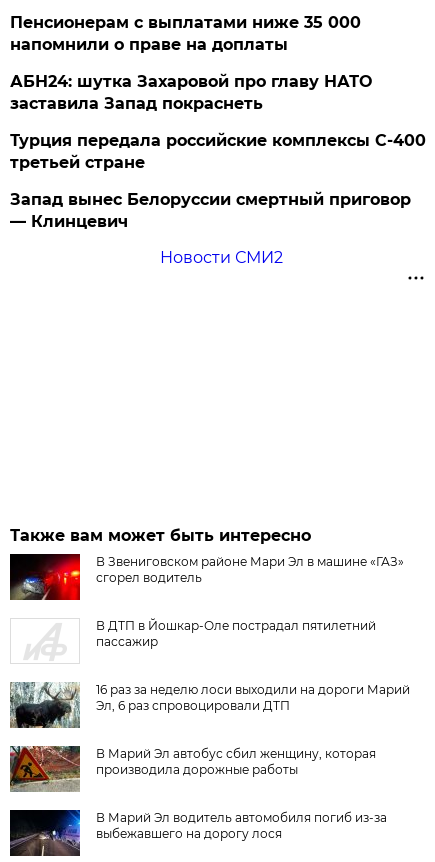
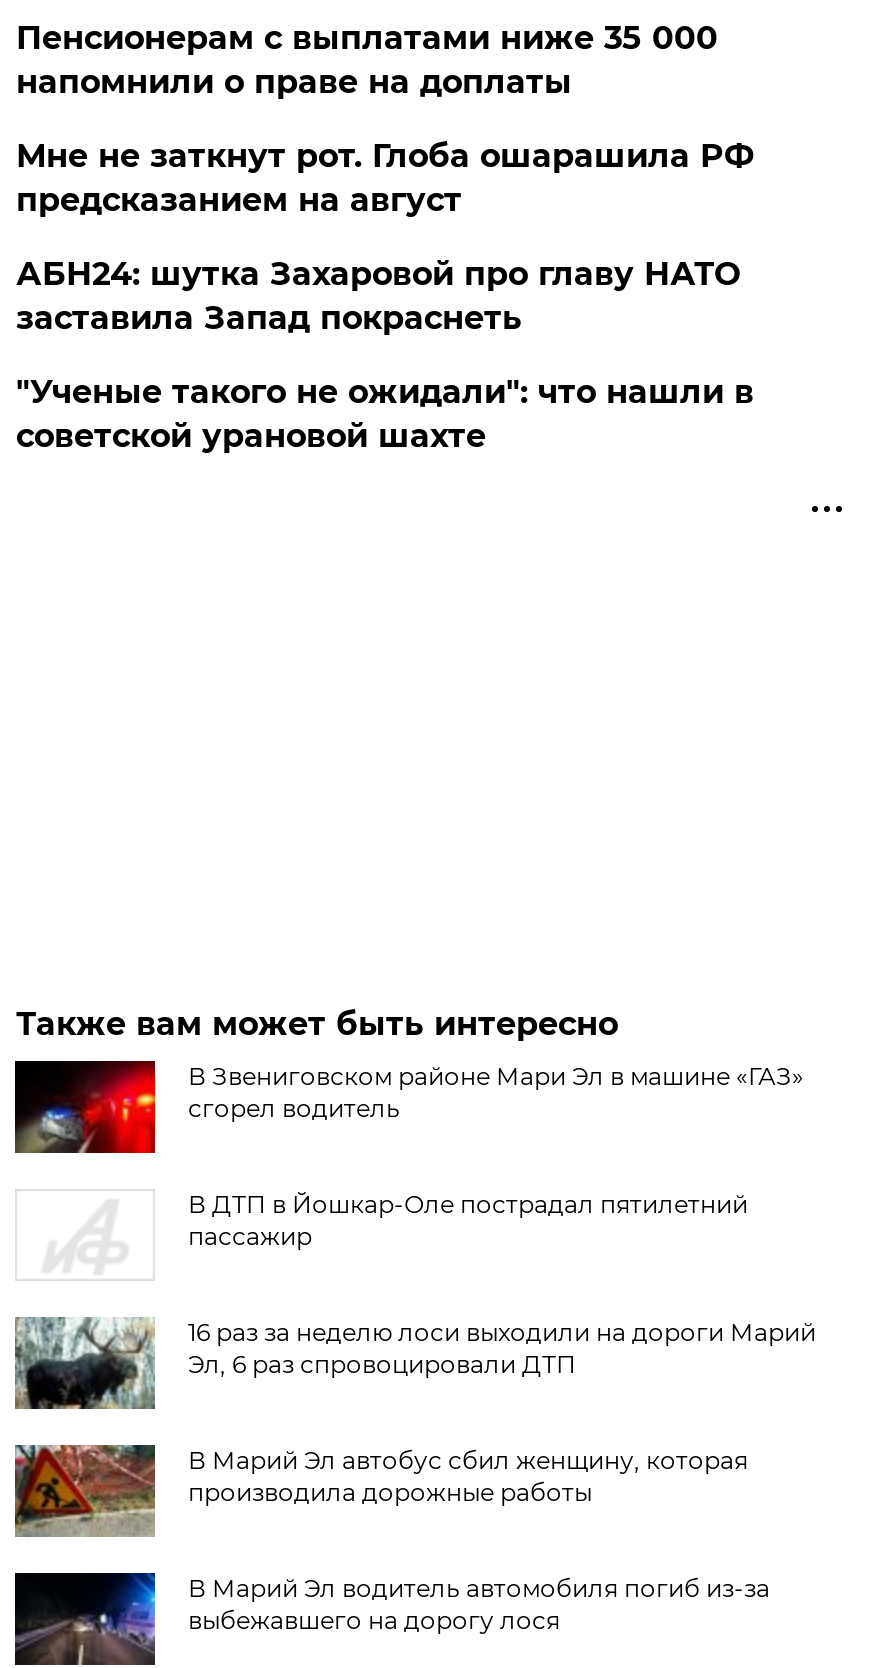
none -> [16,137,754,219] Мне не заткнут рот. Глоба ошарашила РФ | предсказанием на август
moved [10,72,372,113] -> [16,255,740,337]: АБН24: шутка Захаровой про главу НАТО | заставила Запад покраснеть
[10,131,426,267] Турция передала российские комплексы С-400 | третьей стране | Запад вынес Белоруссии смертный приговор | — Клинцевич | Новости СМИ2 -> [16,373,754,455] "Ученые такого не ожидали": что нашли в | советской урановой шахте

